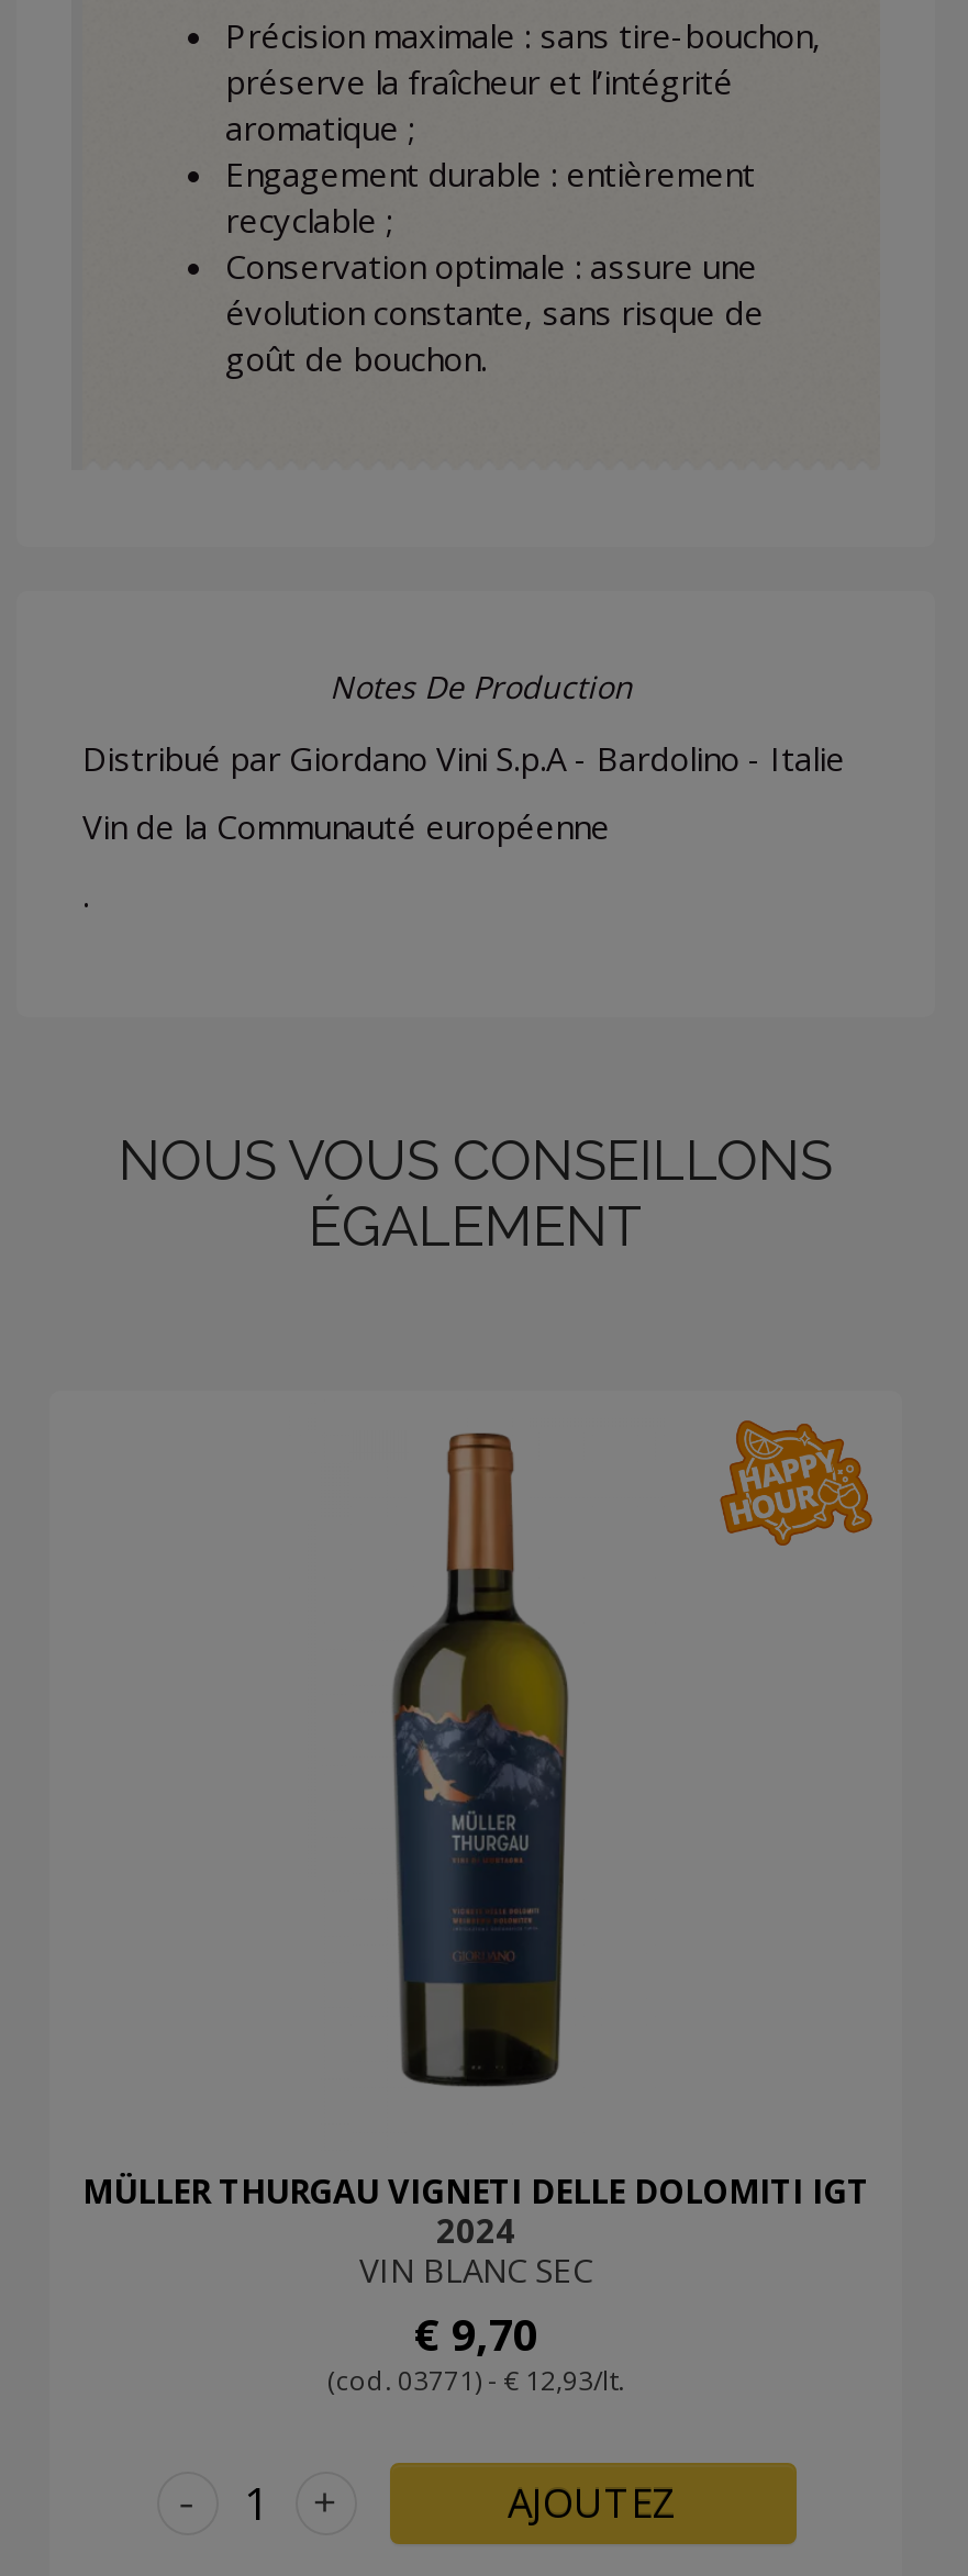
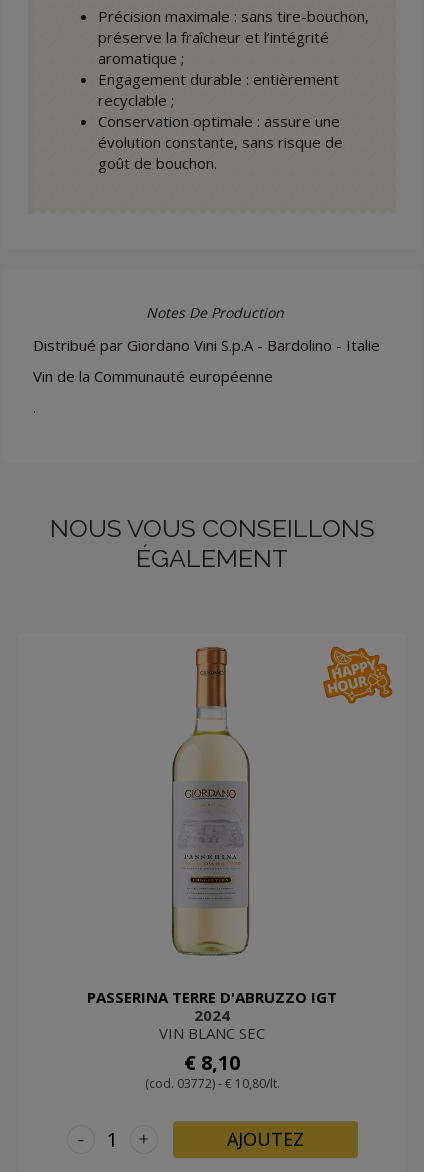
[82,1421,869,2213] [image] | MÜLLER THURGAU VIGNETI DELLE DOLOMITI IGT -> [87,646,337,1007] [image] | PASSERINA TERRE D'ABRUZZO IGT
[414,2305,537,2365] € 9,70 -> [184,1049,240,1076] € 8,10
[327,2362,624,2400] (cod. 03771) - € 12,93/lt. -> [144,1075,279,1092] (cod. 03772) - € 10,80/lt.

